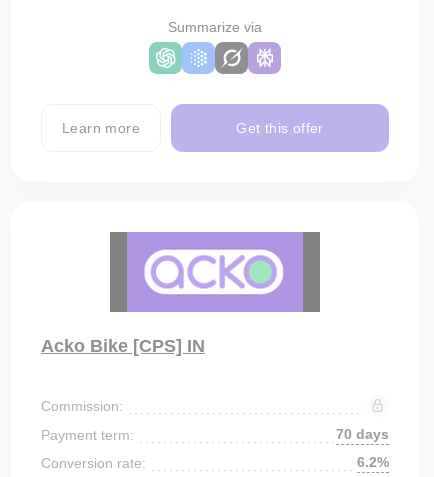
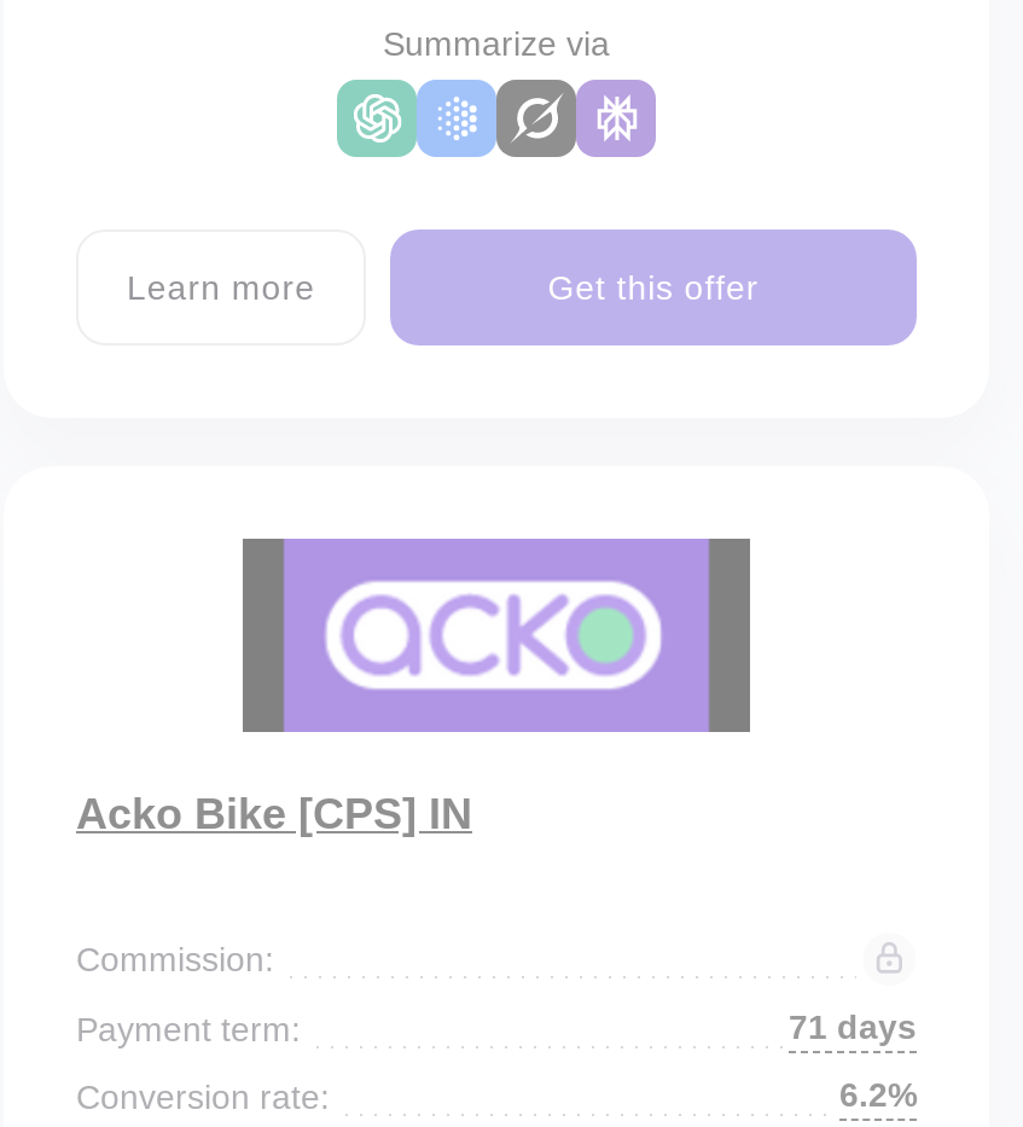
[336,426,389,442] 70 days -> [789,1007,917,1046] 71 days

